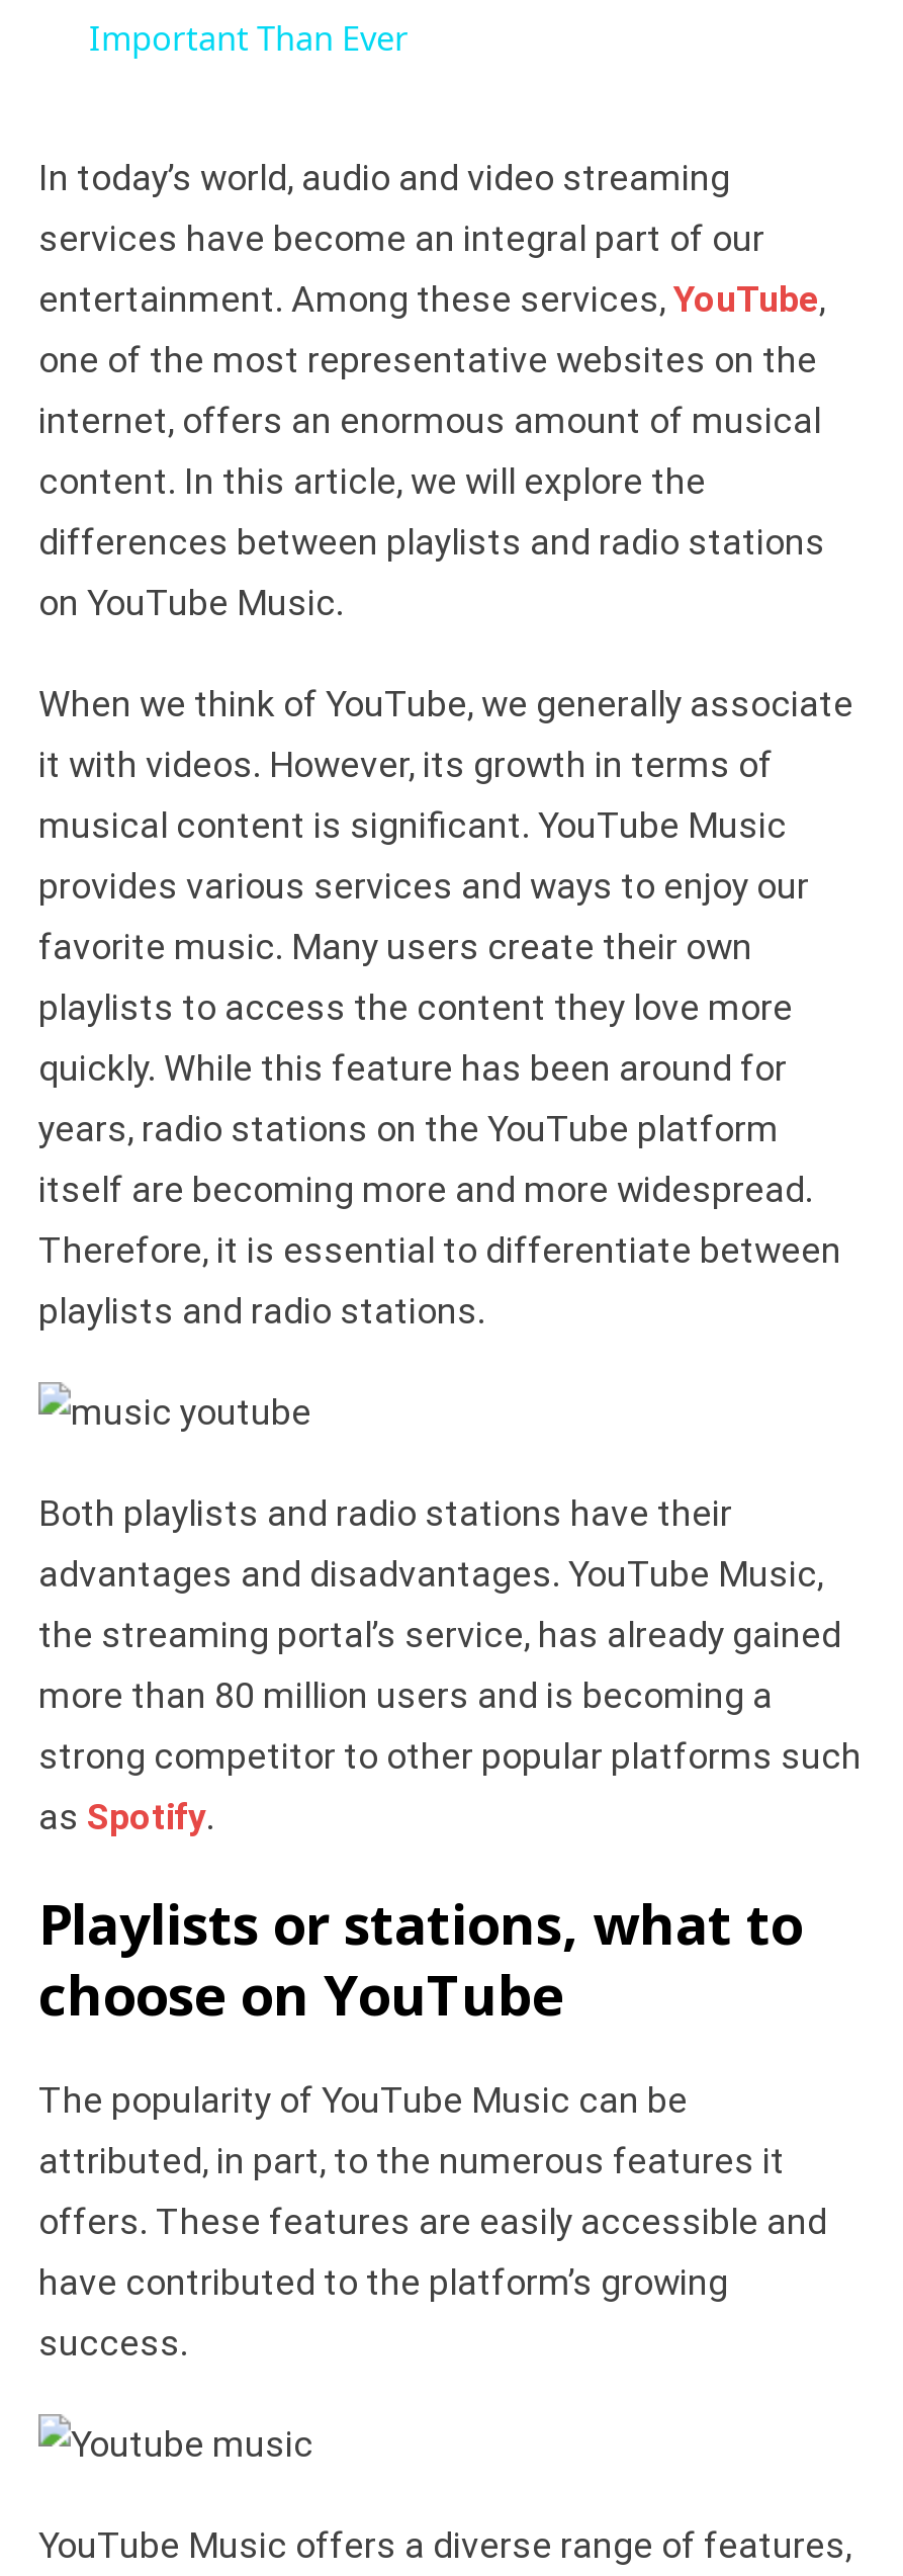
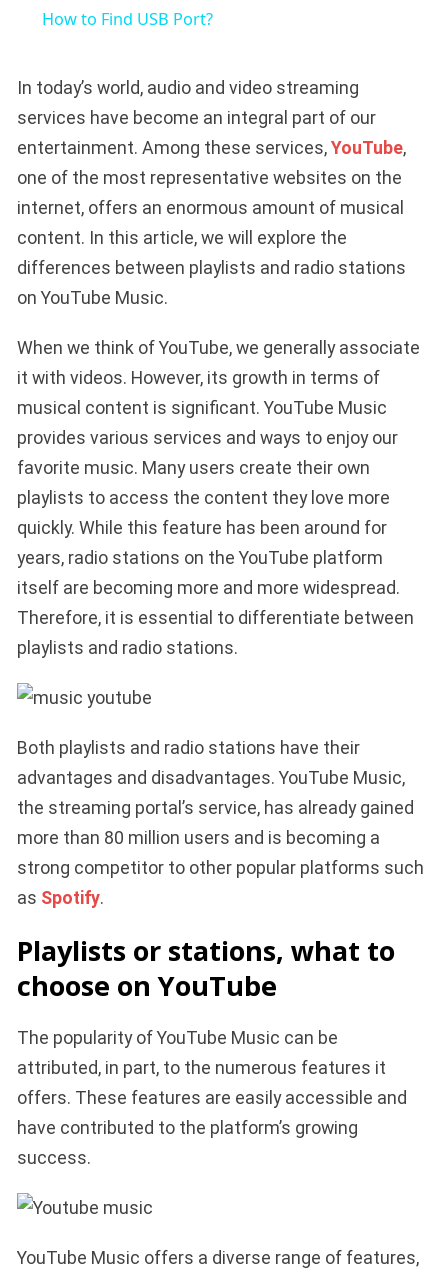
[89,17,409,62] Important Than Ever -> [42,8,213,30] How to Find USB Port?

